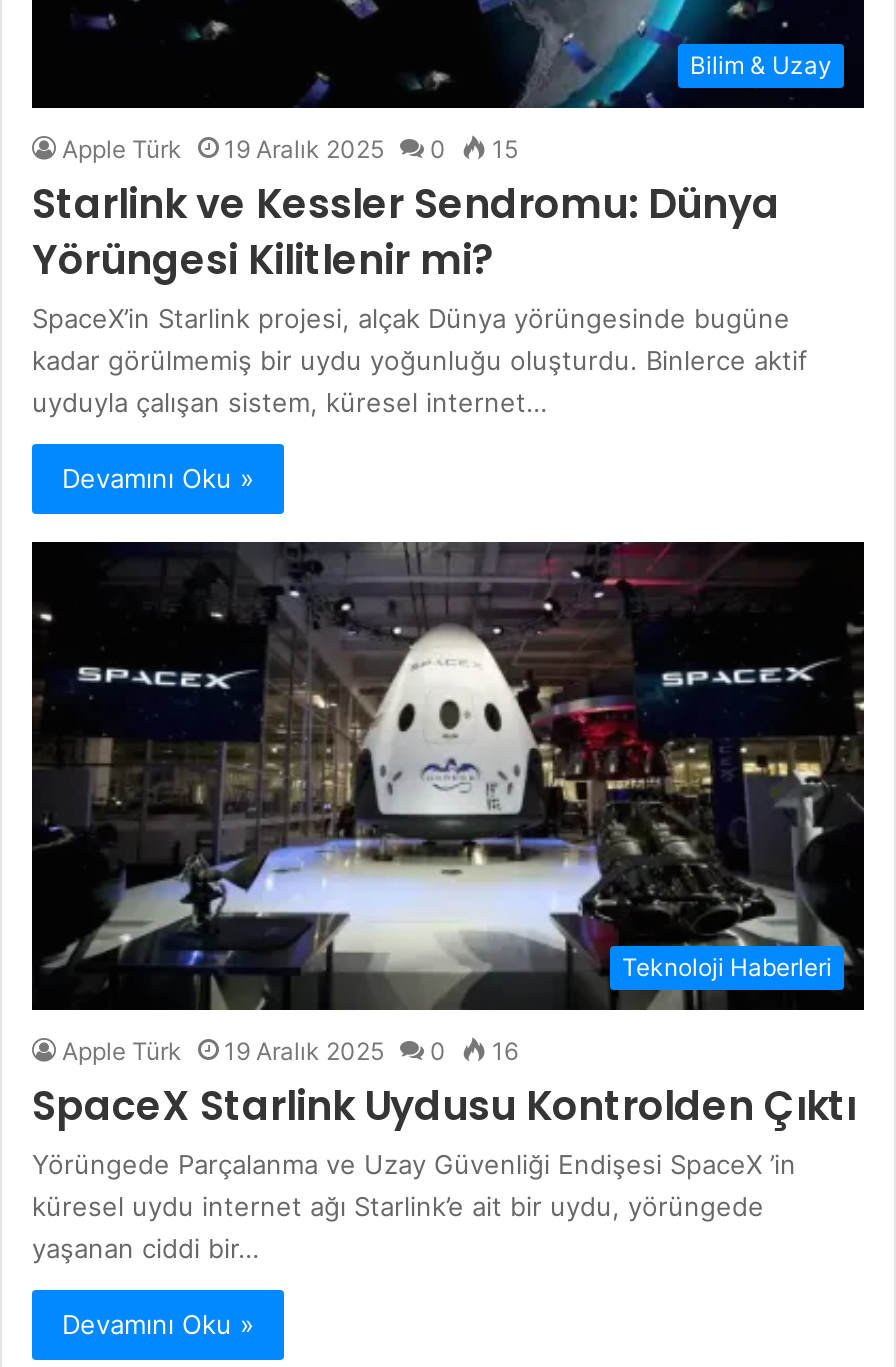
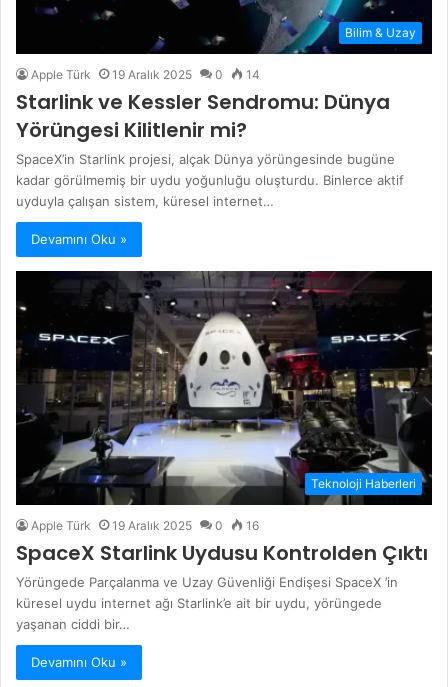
[62,133,518,163] Apple Türk 19 Aralık 2025 0 15 -> [31,67,260,82] Apple Türk 19 Aralık 2025 0 14

